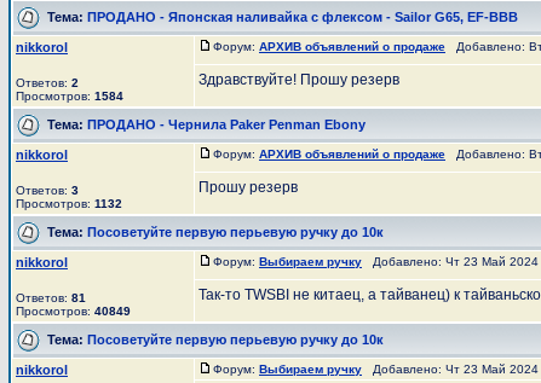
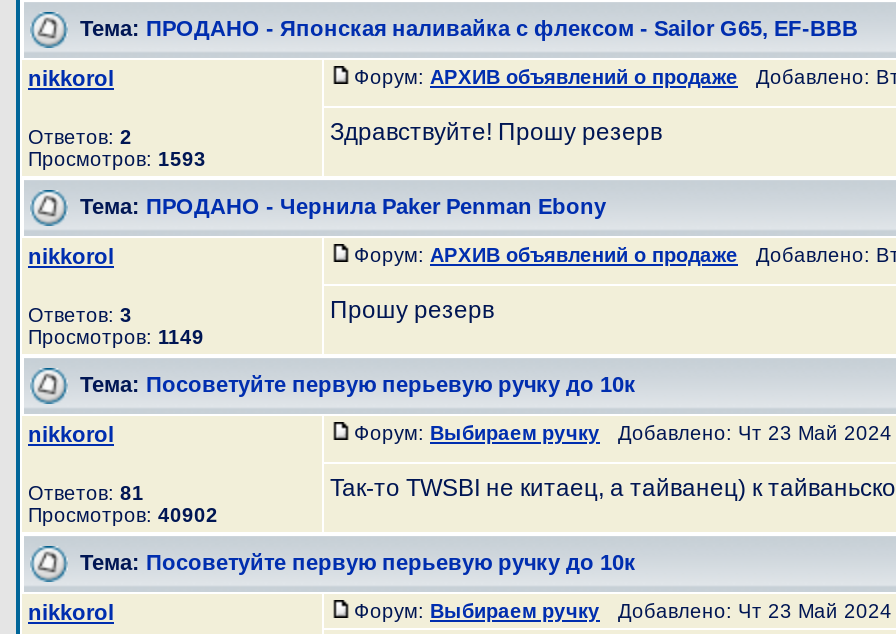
[16,89,123,103] Просмотров: 1584 -> [28,148,206,170] Просмотров: 1593
[16,197,122,210] Просмотров: 1132 -> [28,326,204,348] Просмотров: 1149
[16,304,131,318] Просмотров: 40849 -> [28,504,218,526] Просмотров: 40902

